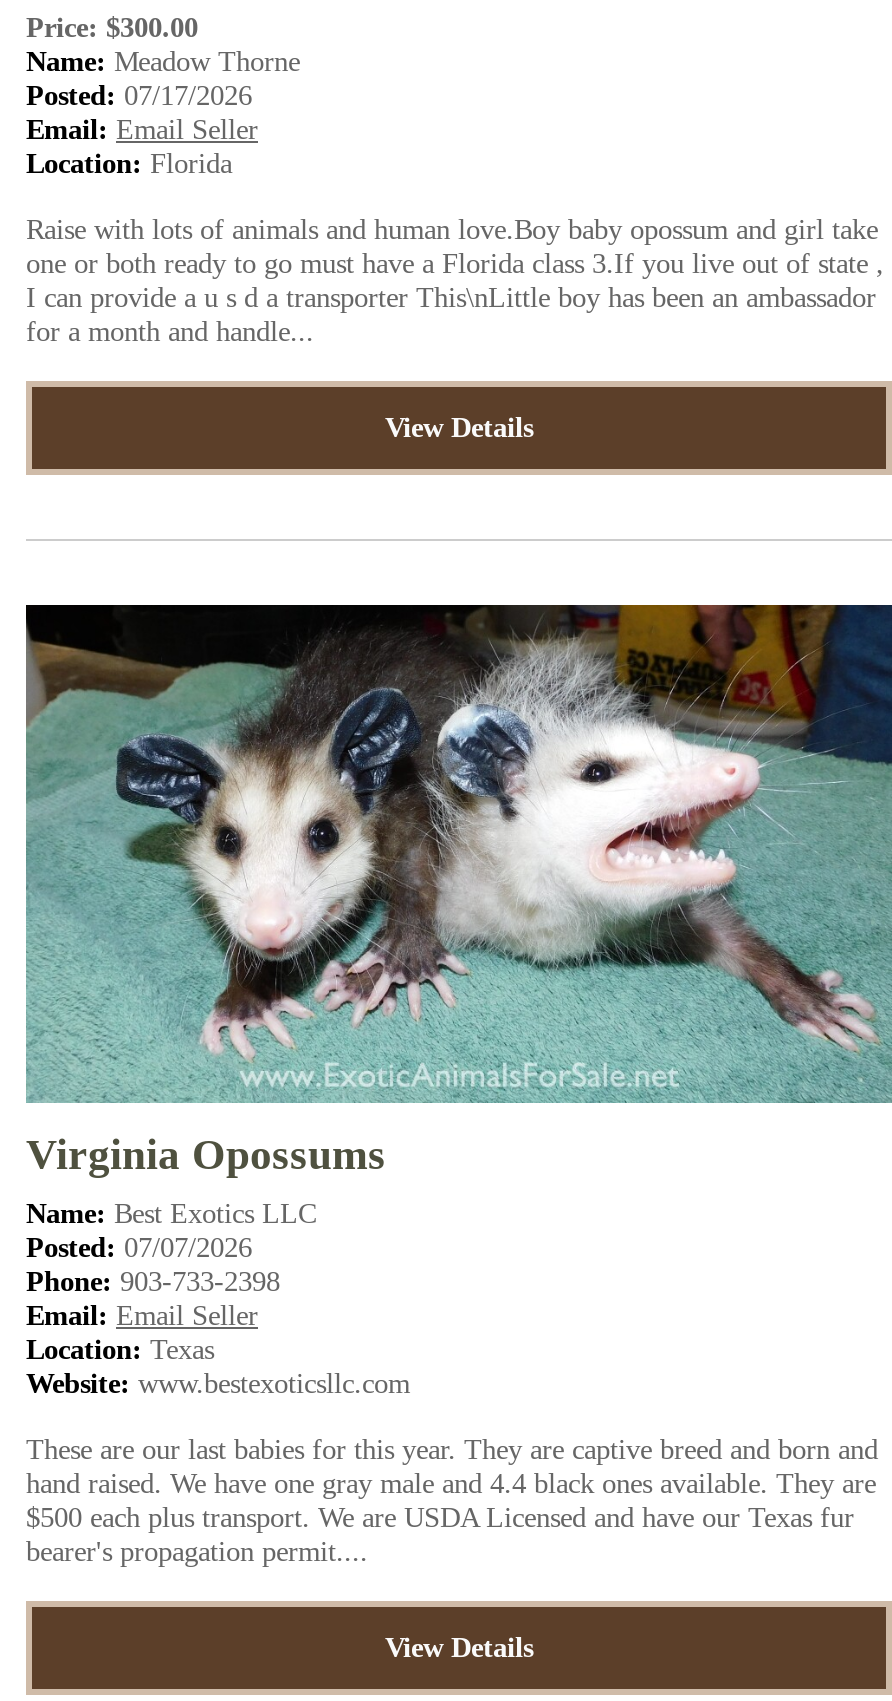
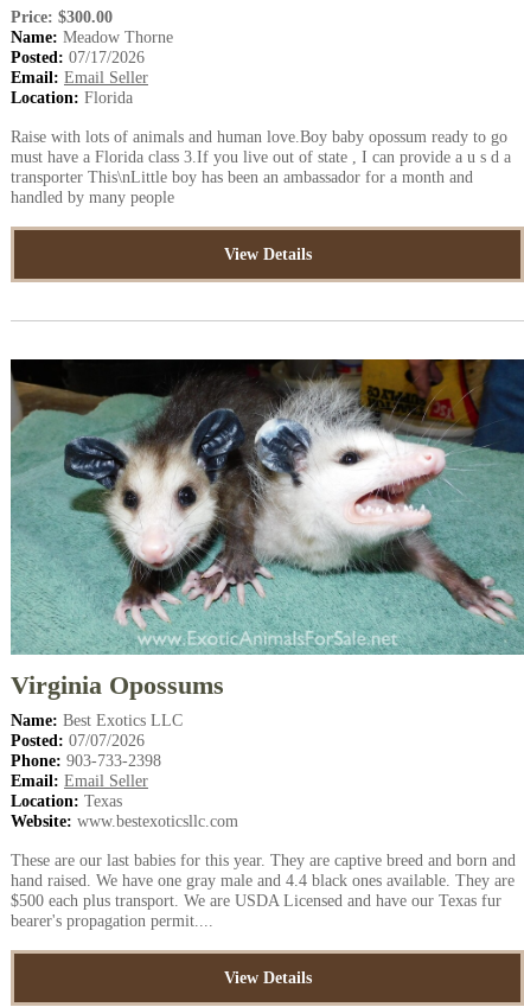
[26,213,884,347] Raise with lots of animals and human love.Boy baby opossum and girl take | one or both ready to go must have a Florida class 3.If you live out of state , | I can provide a u s d a transporter This\nLittle boy has been an ambassador | for a month and handle... -> [11,127,511,206] Raise with lots of animals and human love.Boy baby opossum ready to go | must have a Florida class 3.If you live out of state , I can provide a u s d a | transporter This\nLittle boy has been an ambassador for a month and | handled by many people

